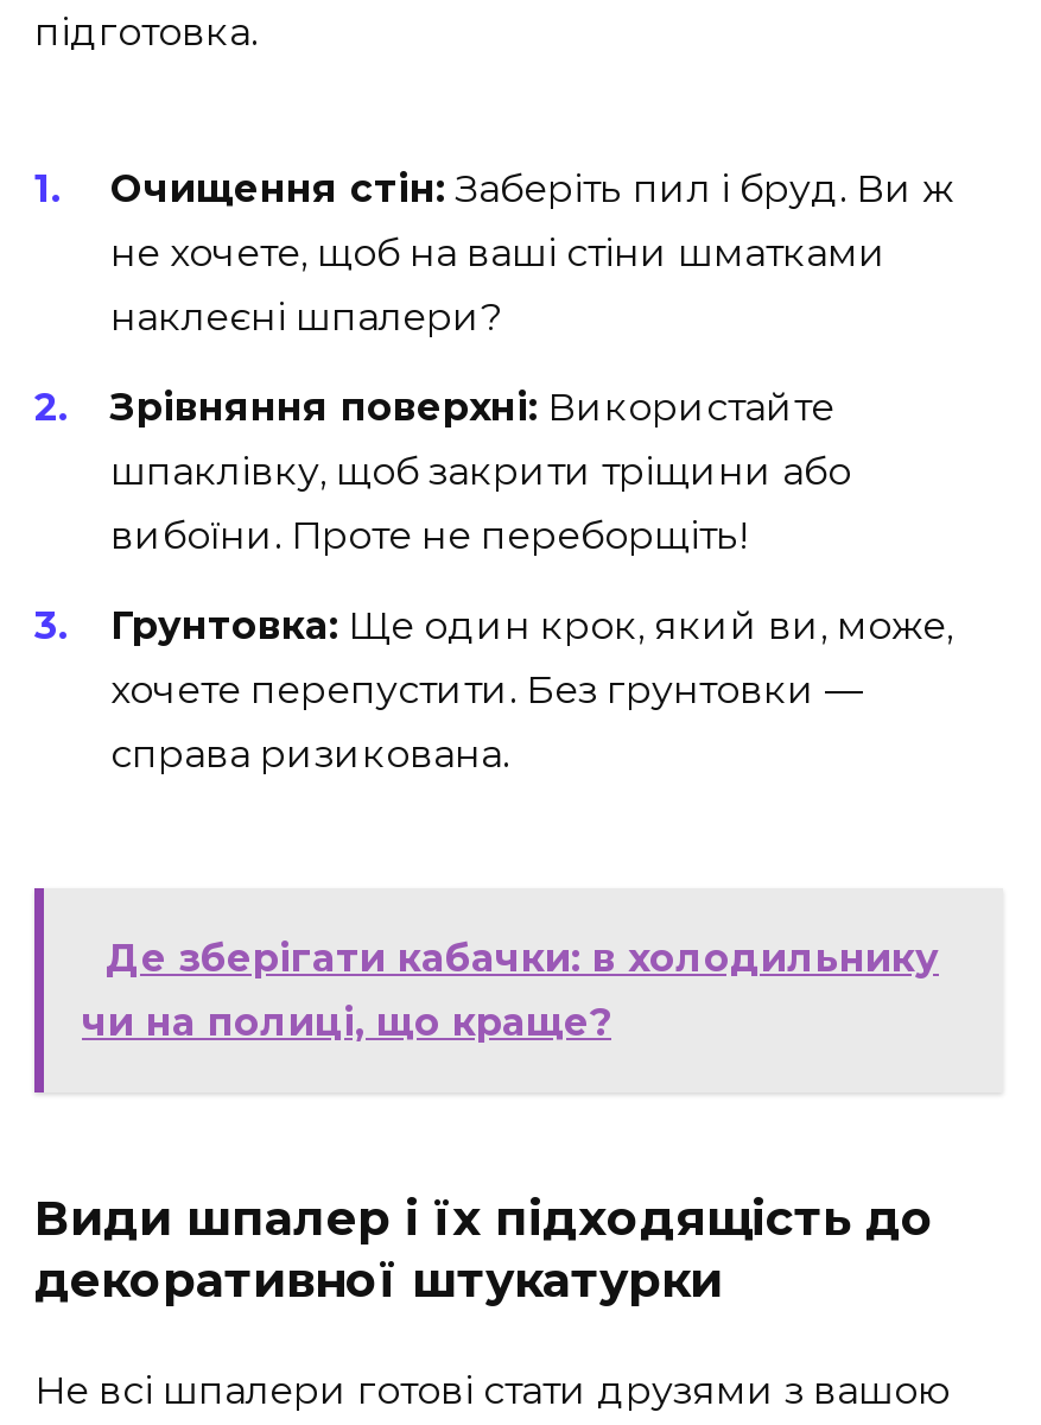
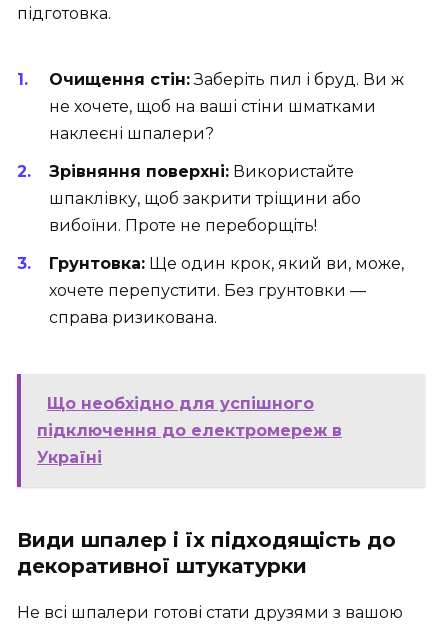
[82,937,939,1046] Де зберігати кабачки: в холодильнику | чи на полиці, що краще? -> [37,394,342,467] Що необхідно для успішного | підключення до електромереж в | Україні

